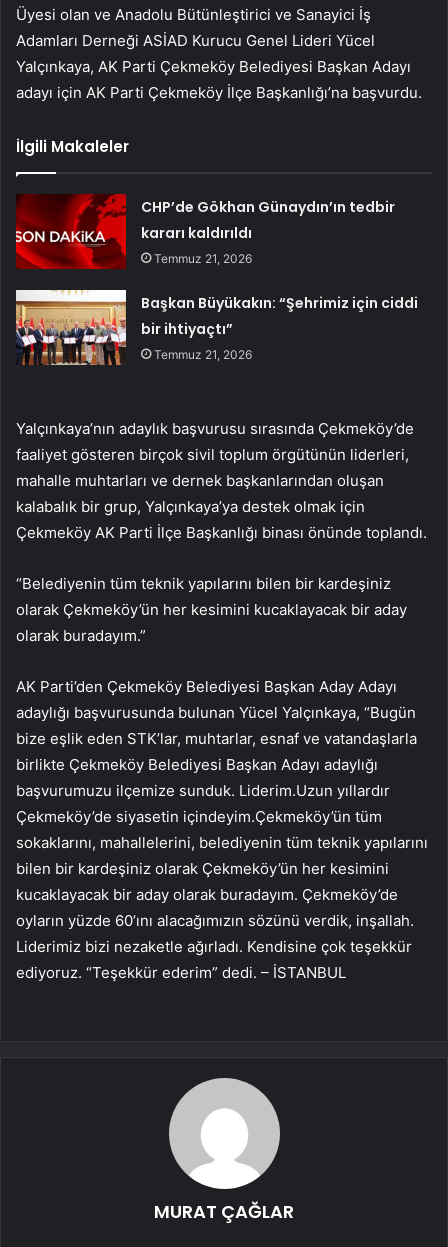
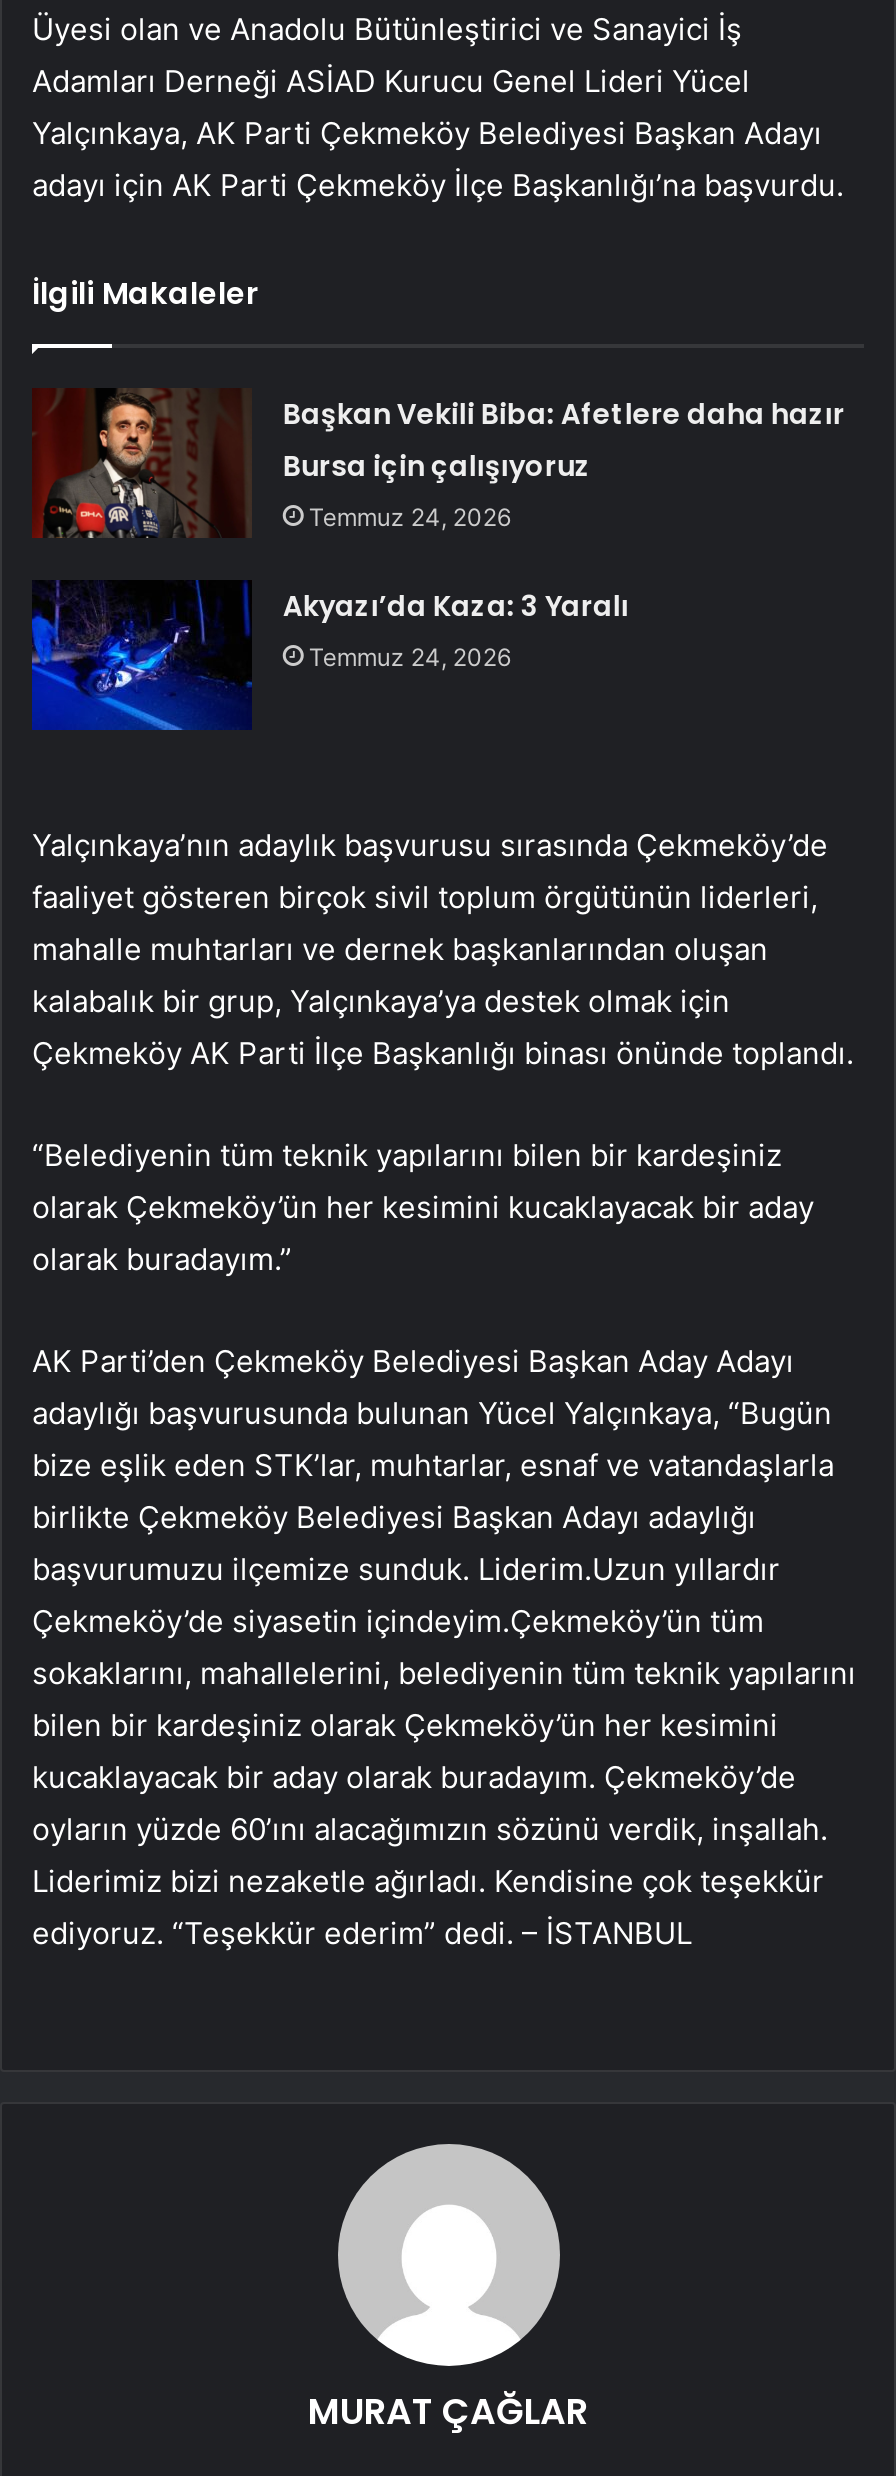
[15,193,395,270] [image] | CHP’de Gökhan Günaydın’ın tedbir | kararı kaldırıldı | Temmuz 21, 2026 -> [32,388,845,540] [image] | Başkan Vekili Biba: Afetlere daha hazır | Bursa için çalışıyoruz | Temmuz 24, 2026
[15,289,418,366] [image] | Başkan Büyükakın: “Şehrimiz için ciddi | bir ihtiyaçtı” | Temmuz 21, 2026 -> [30,580,629,732] [image] | Akyazı’da Kaza: 3 Yaralı | Temmuz 24, 2026

